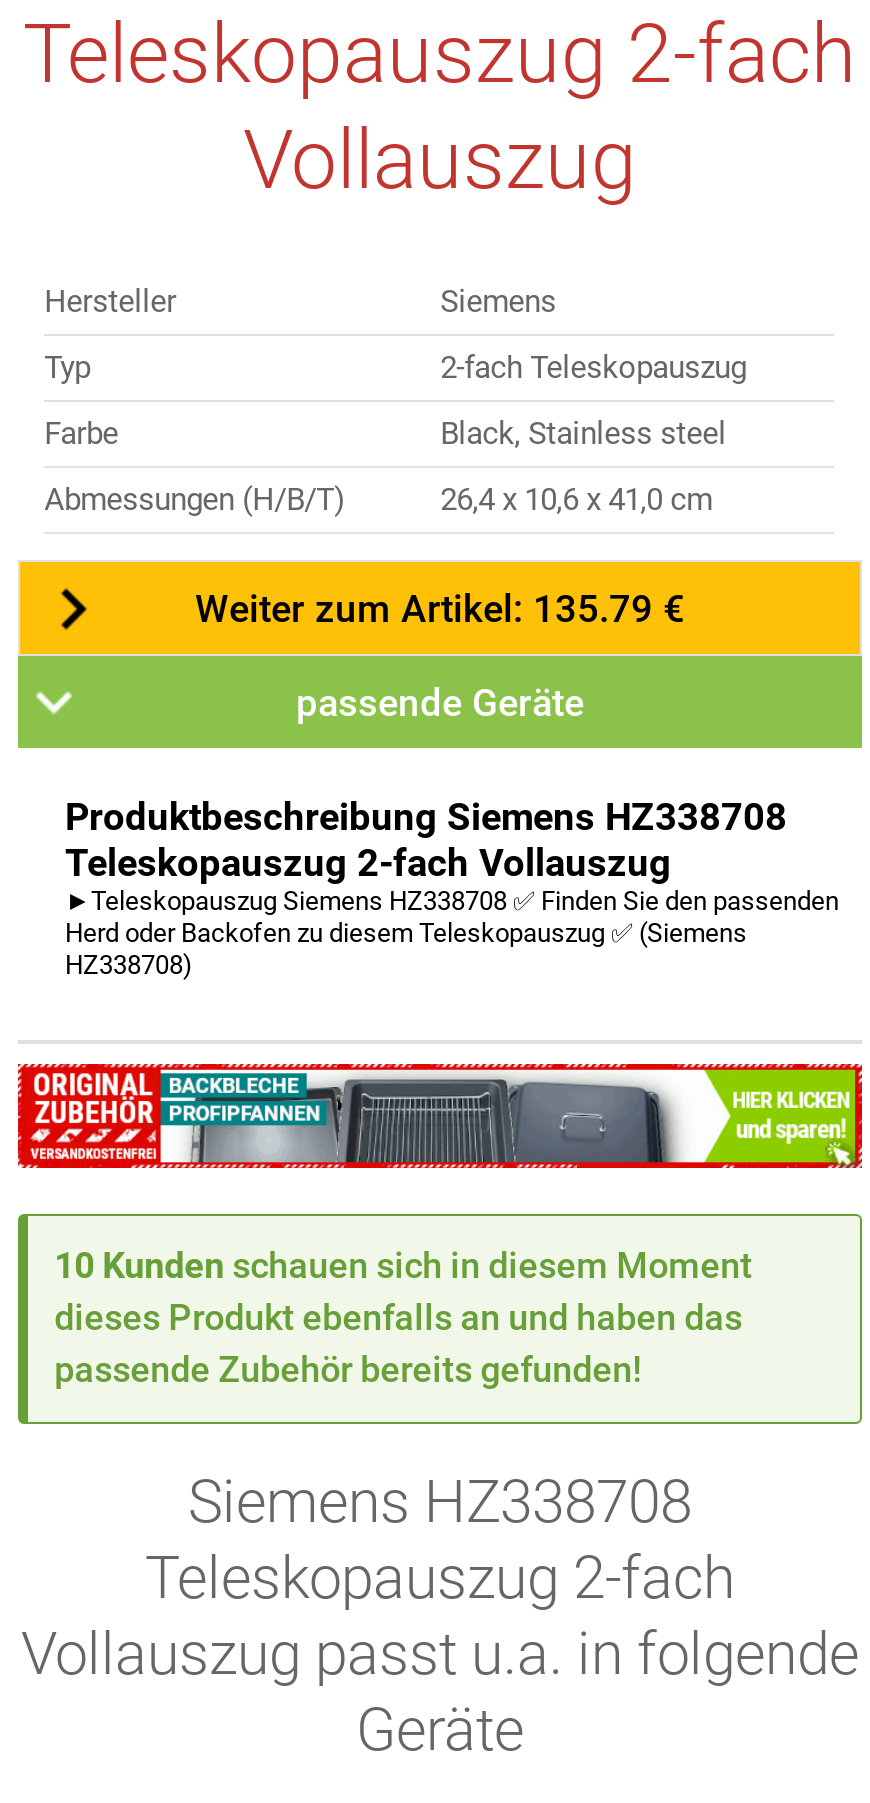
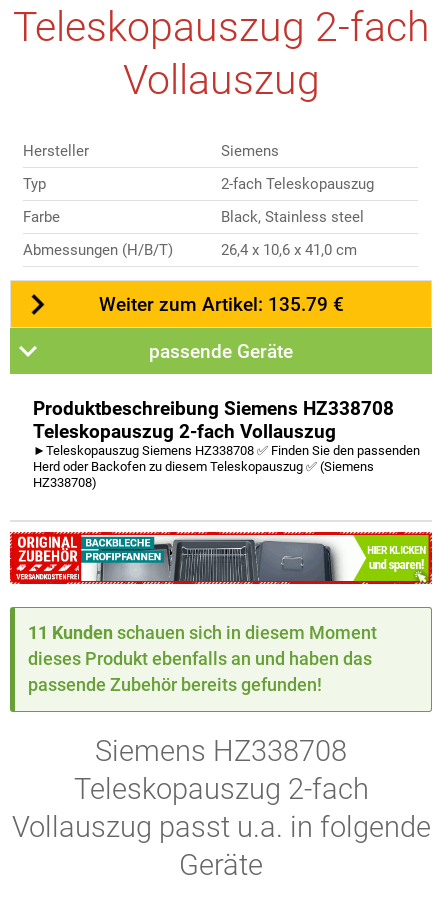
[54,1245,752,1287] 10 Kunden schauen sich in diesem Moment -> [28,622,377,643] 11 Kunden schauen sich in diesem Moment

